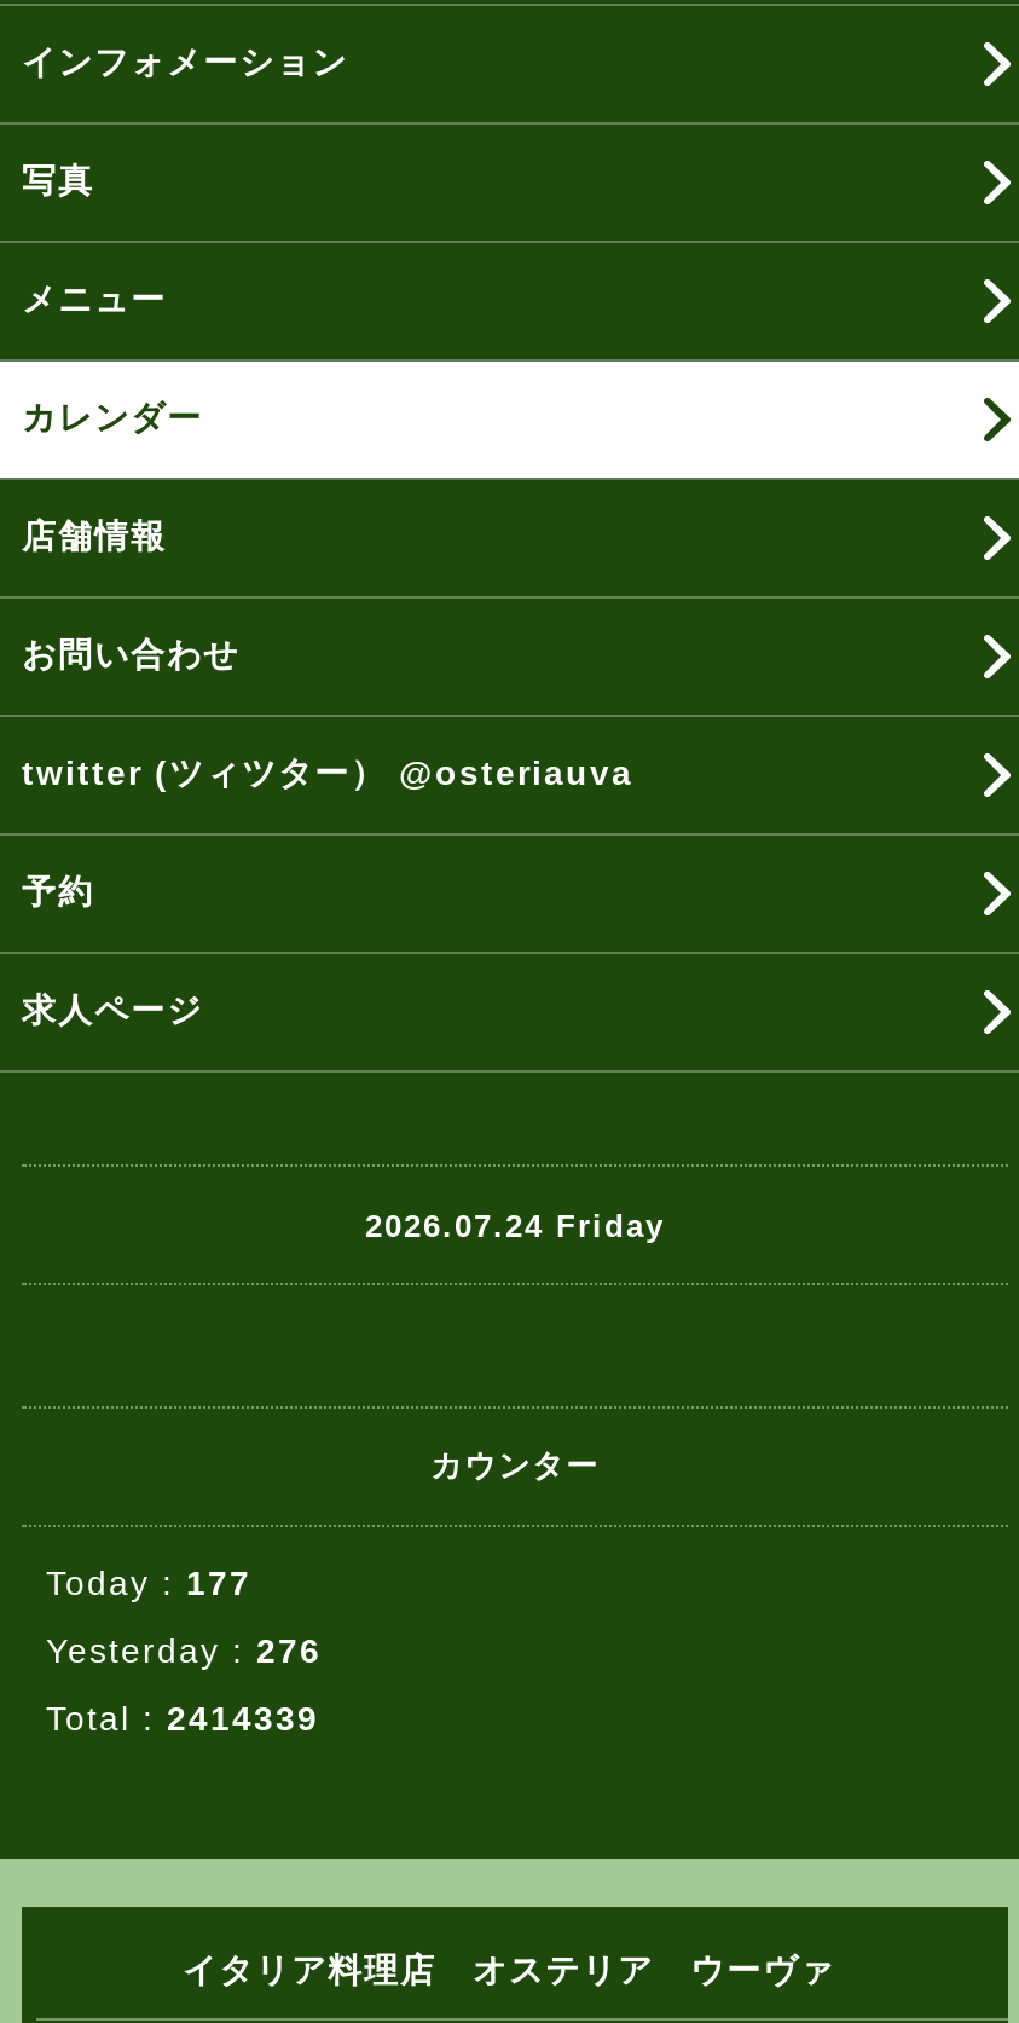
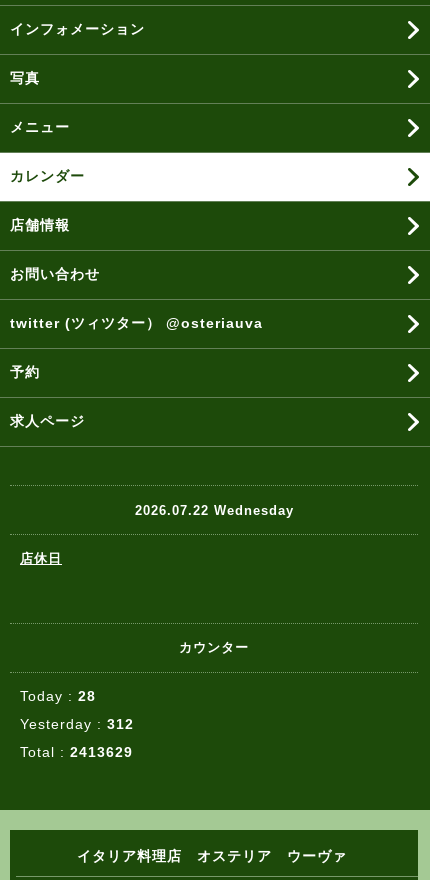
[365,1207,665,1243] 2026.07.24 Friday -> [20,502,293,566] 2026.07.22 Wednesday | 店休日
[46,1564,251,1602] Today : 177 -> [20,688,96,704] Today : 28
[46,1631,322,1670] Yesterday : 276 -> [20,716,134,732] Yesterday : 312
[46,1699,319,1738] Total : 2414339 -> [20,744,133,760] Total : 2413629

